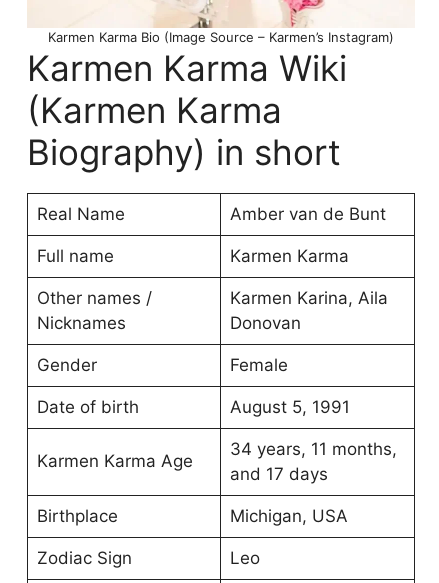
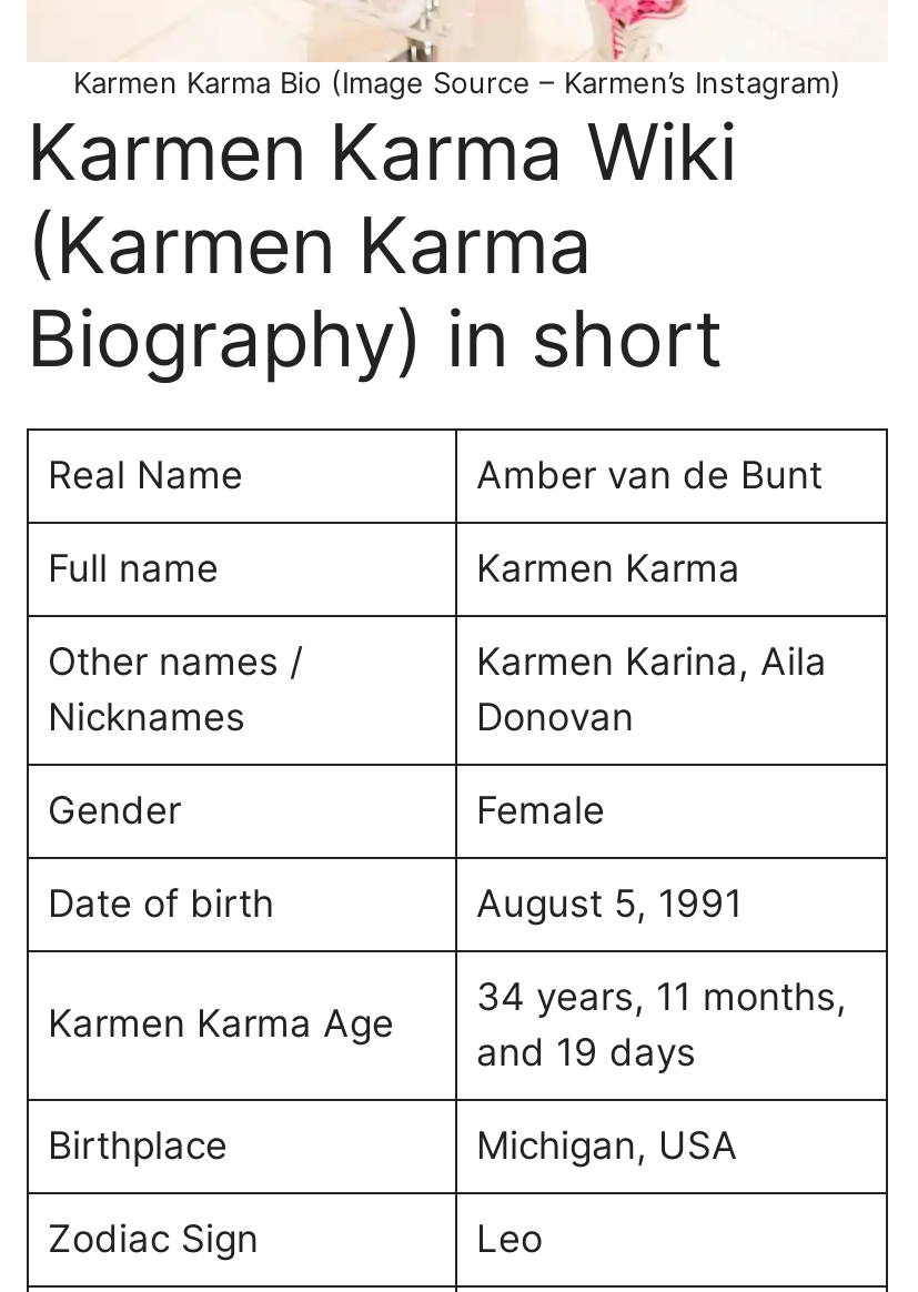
[229,464,327,484] and 17 days -> [476,1030,696,1075] and 19 days

